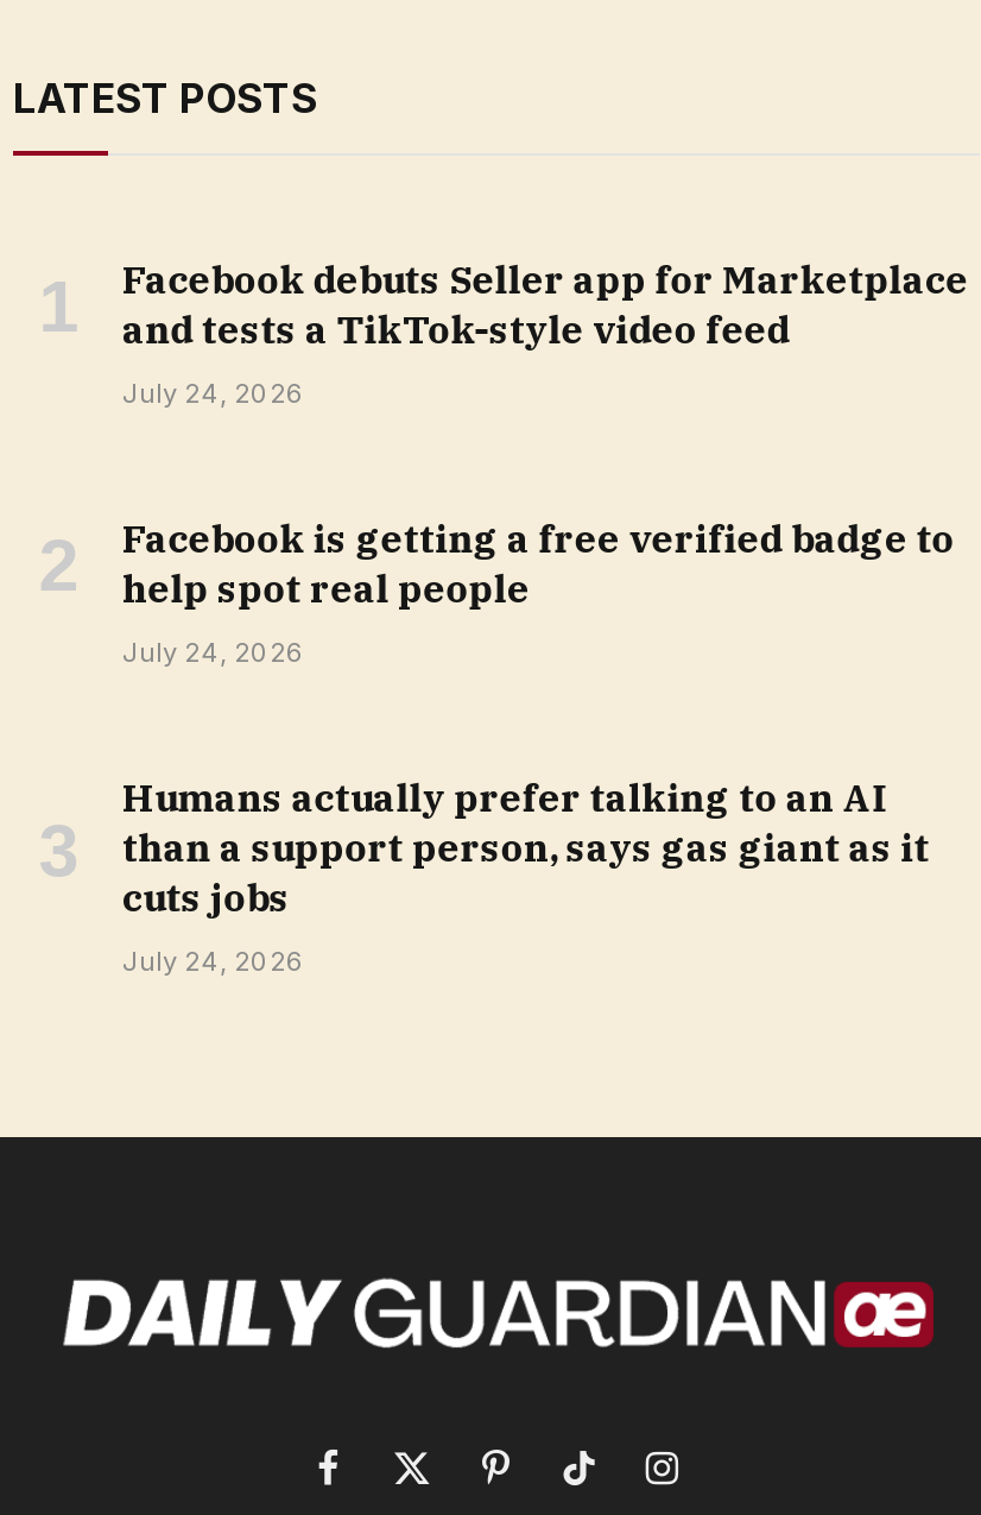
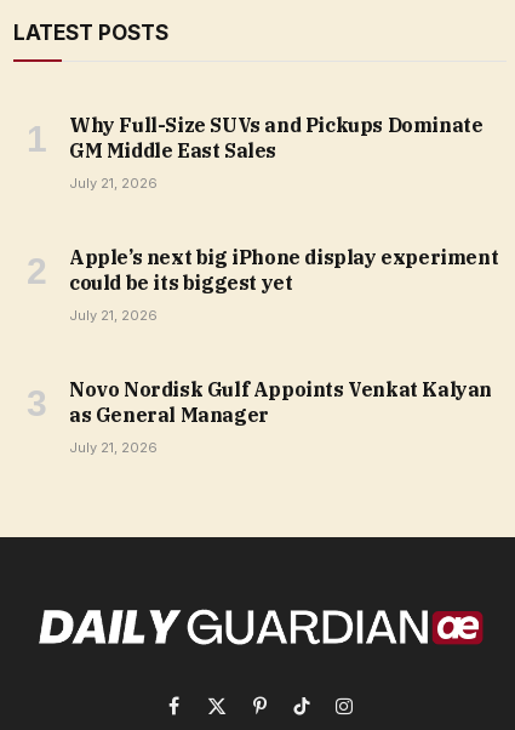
[122,256,968,354] Facebook debuts Seller app for Marketplace | and tests a TikTok-style video feed -> [69,113,483,163] Why Full-Size SUVs and Pickups Dominate | GM Middle East Sales
[122,378,305,411] July 24, 2026 -> [69,175,158,192] July 21, 2026
[122,515,955,613] Facebook is getting a free verified badge to | help spot real people -> [69,245,498,295] Apple’s next big iPhone display experiment | could be its biggest yet
[122,637,305,670] July 24, 2026 -> [69,307,158,324] July 21, 2026
[122,774,929,922] Humans actually prefer talking to an AI | than a support person, says gas giant as it | cuts jobs -> [69,378,492,427] Novo Nordisk Gulf Appoints Venkat Kalyan | as General Manager
[122,946,305,979] July 24, 2026 -> [69,439,158,456] July 21, 2026

